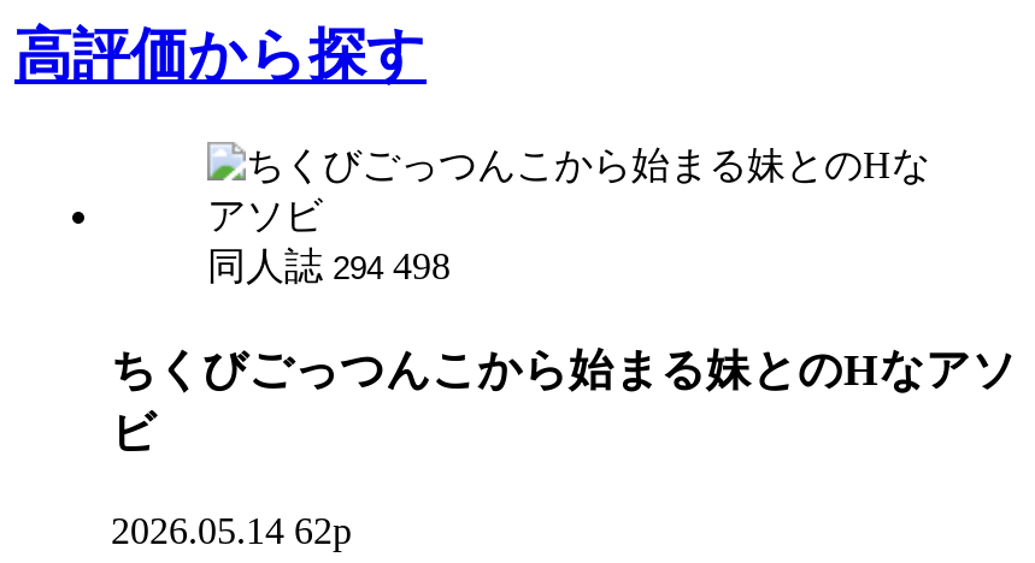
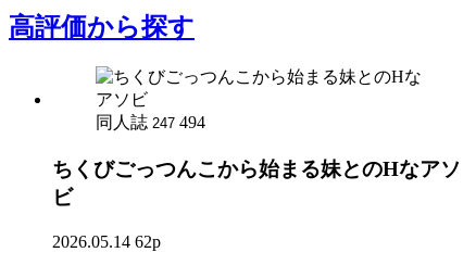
[207,246,451,287] 同人誌 294 498 -> [96,113,205,132] 同人誌 247 494

